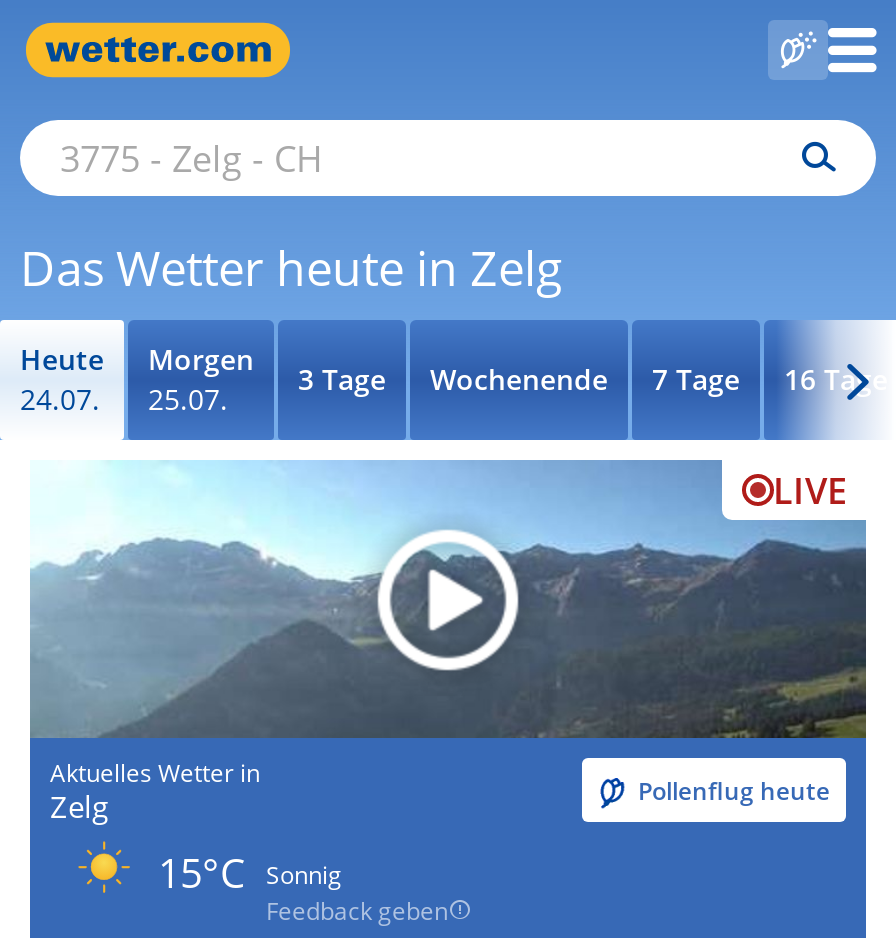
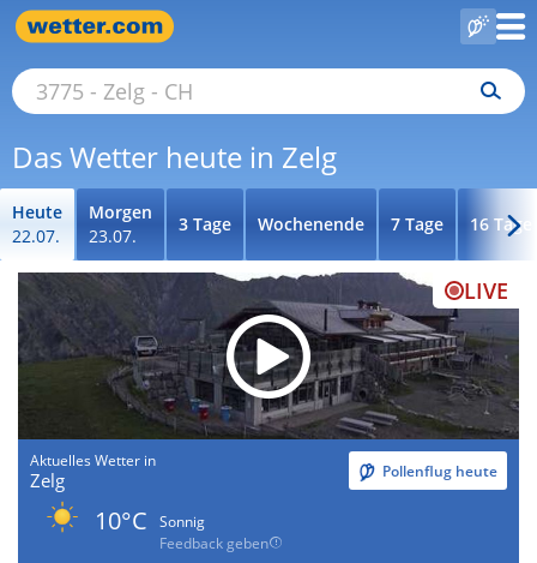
[20,380,100,418] 24.07. -> [12,224,60,247] 22.07.
[148,380,228,418] 25.07. -> [89,224,137,247] 23.07.
[28,458,868,738] [image] -> [17,271,520,441] [image]
[158,847,342,901] 15°C Sonnig -> [95,505,205,537] 10°C Sonnig

